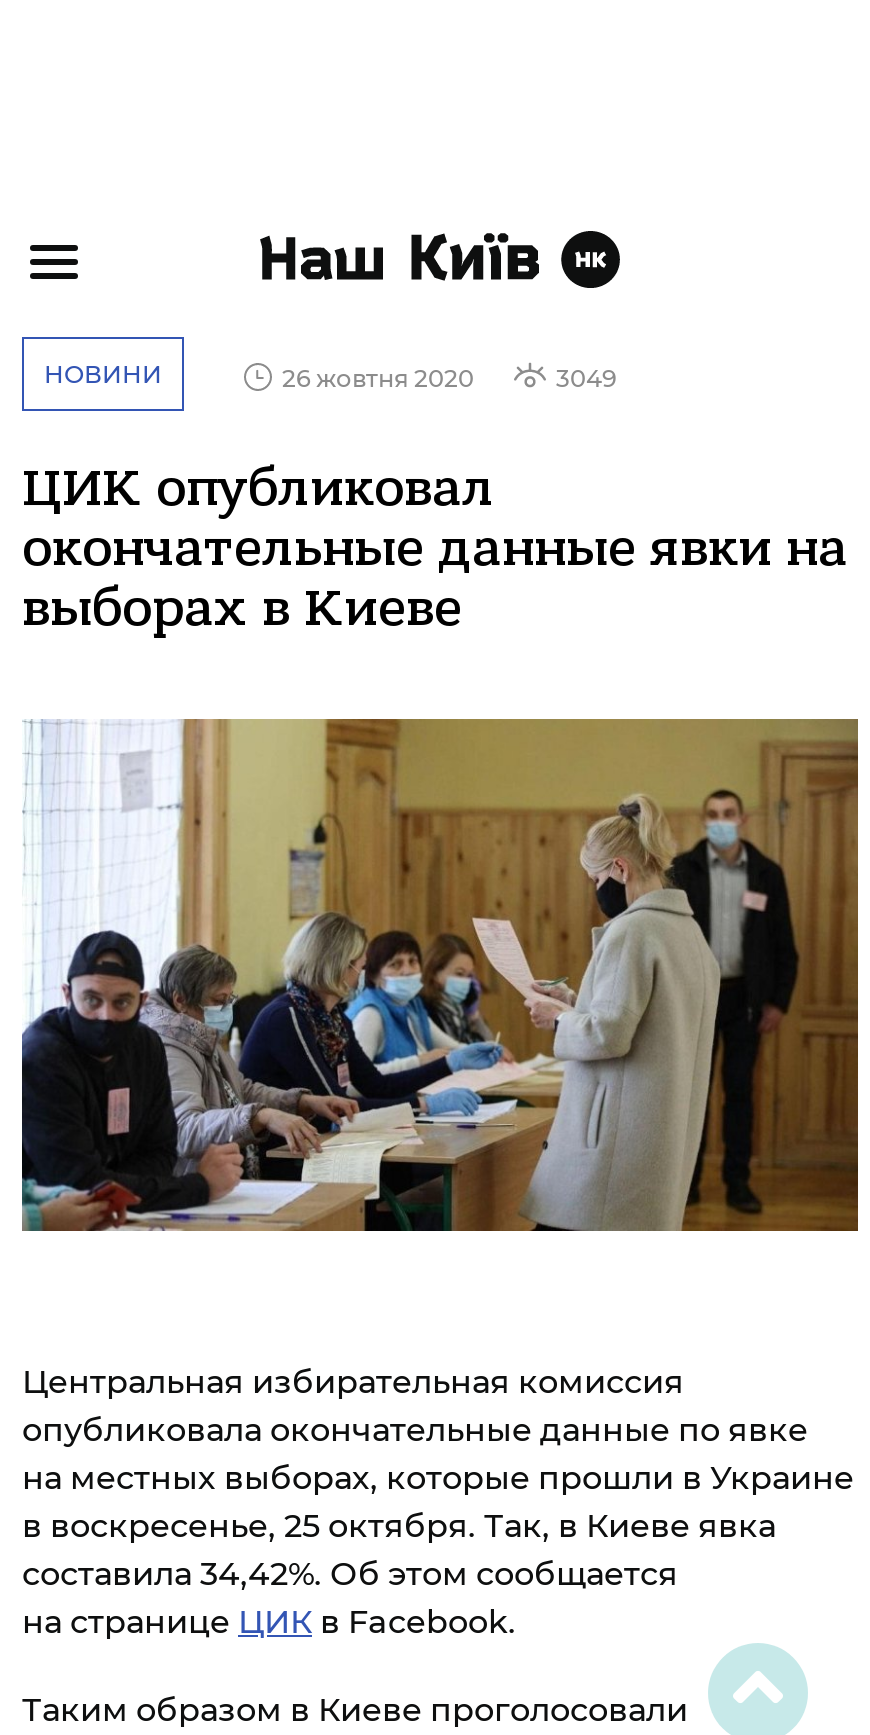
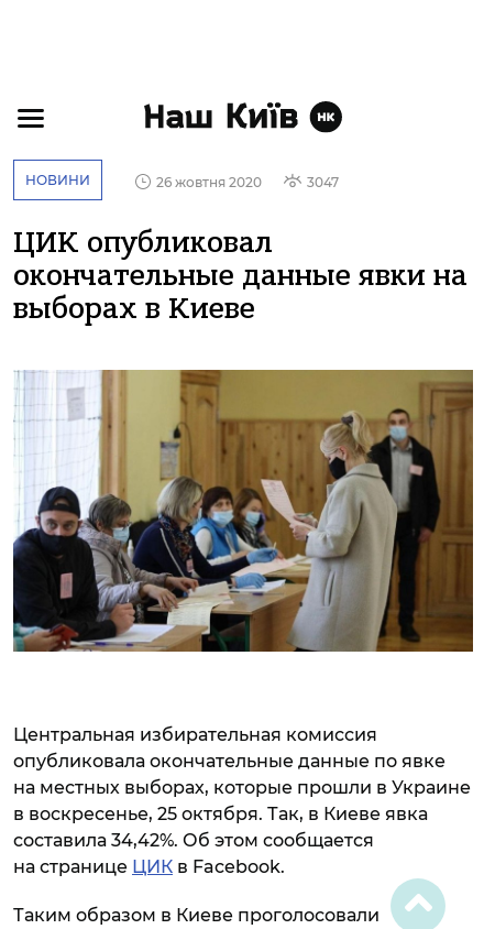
[556,364,616,394] 3049 -> [307,174,339,191] 3047

